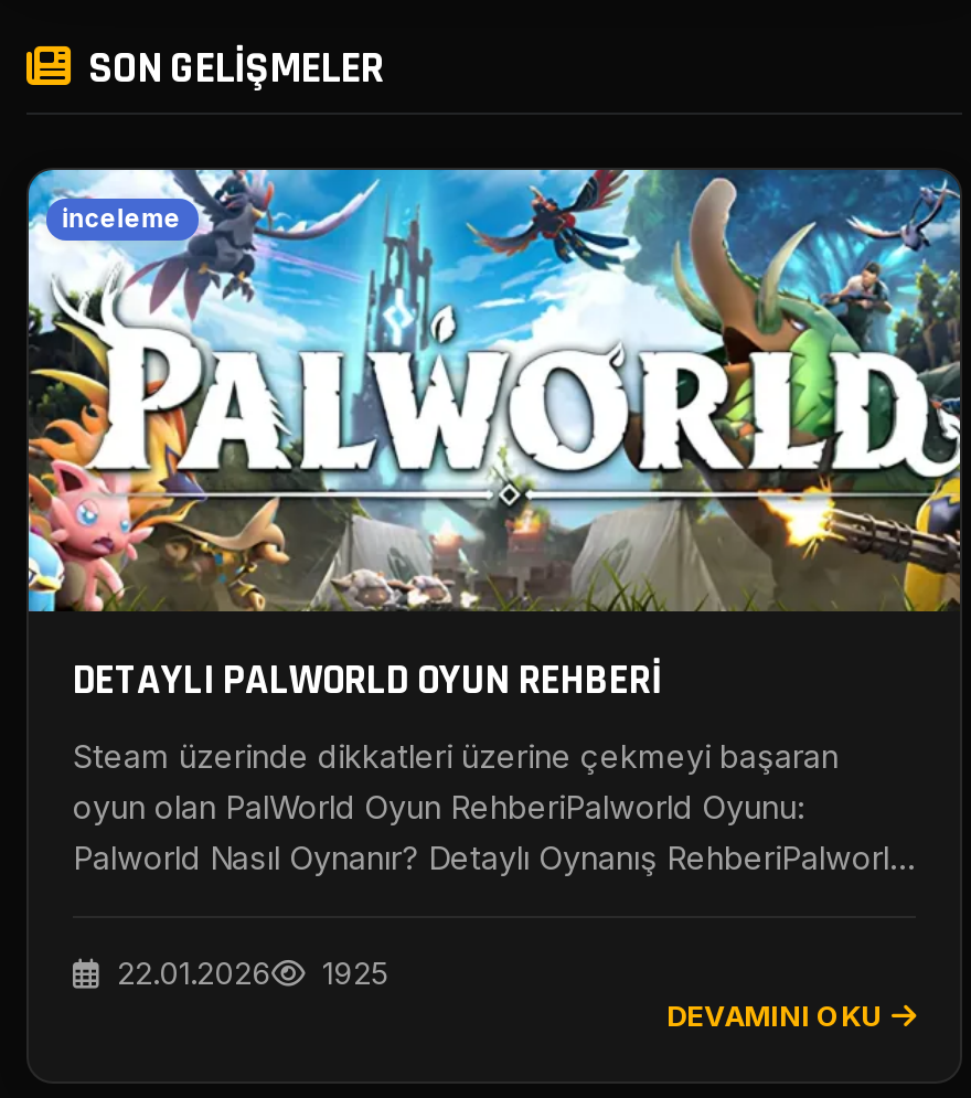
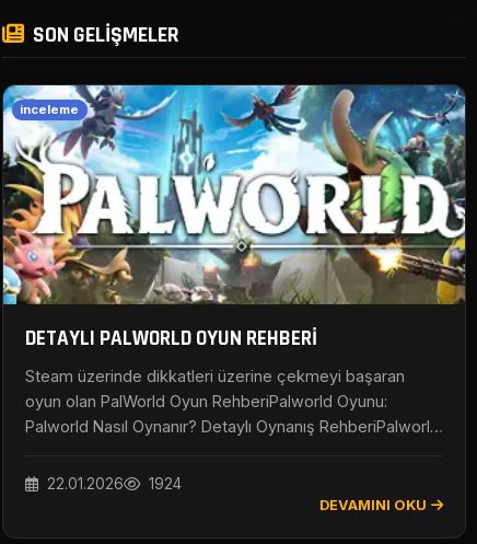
[108,956,388,991] 22.01.2026 1925 -> [43,475,182,493] 22.01.2026 1924

